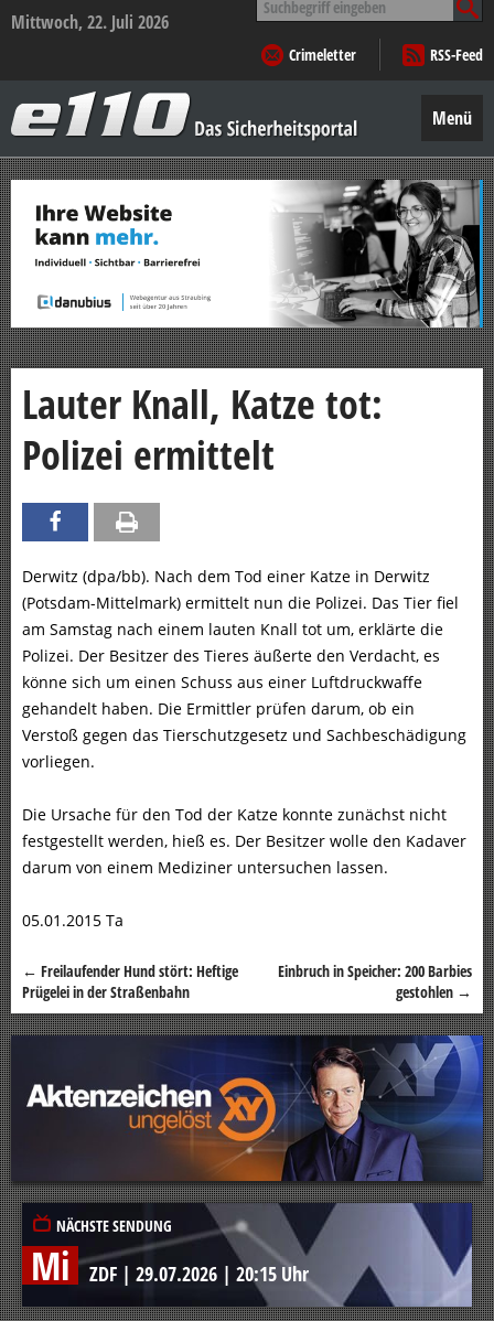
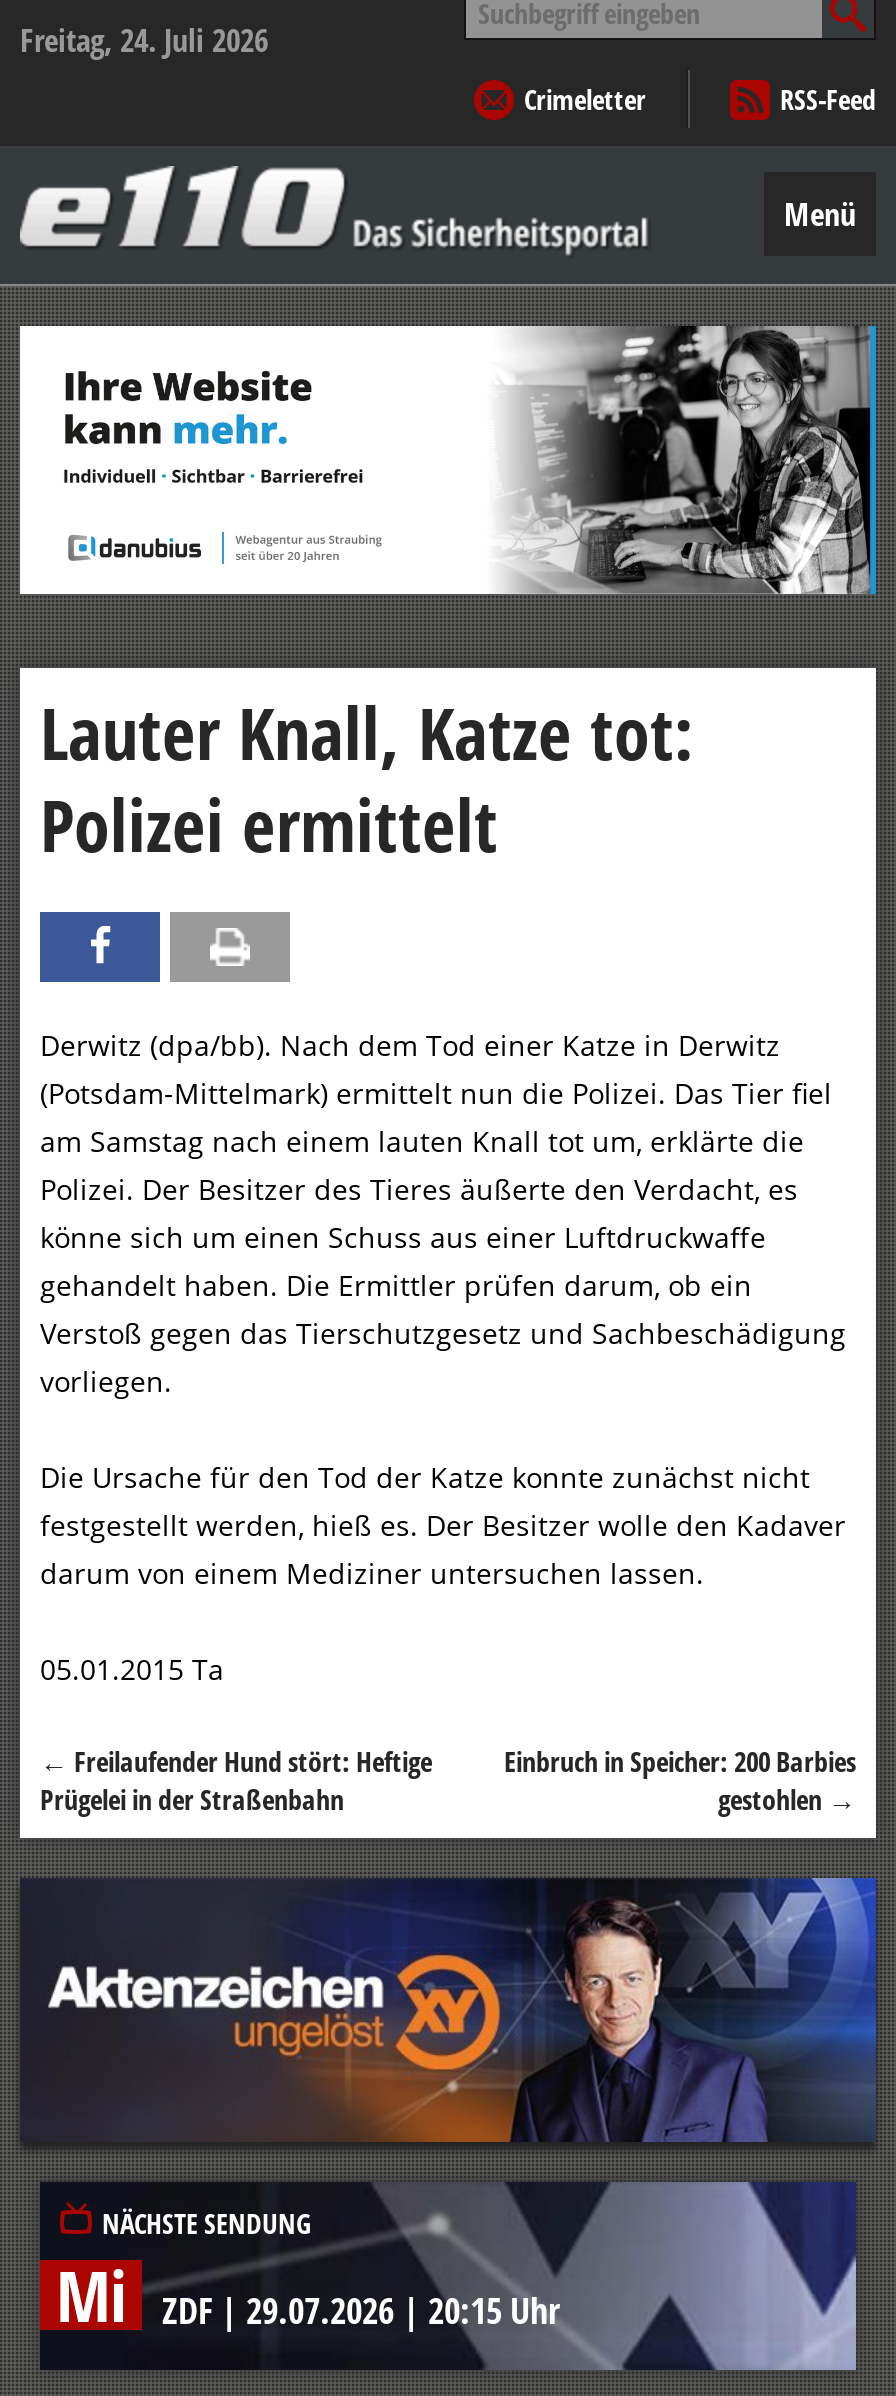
[11,10,169,34] Mittwoch, 22. Juli 2026 -> [20,18,268,62] Freitag, 24. Juli 2026

